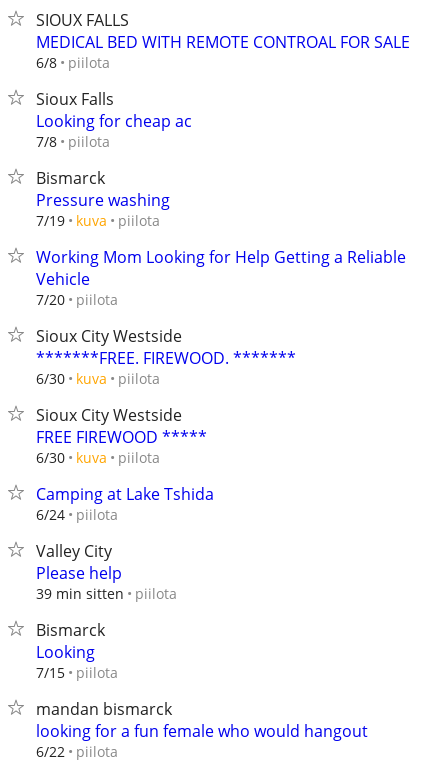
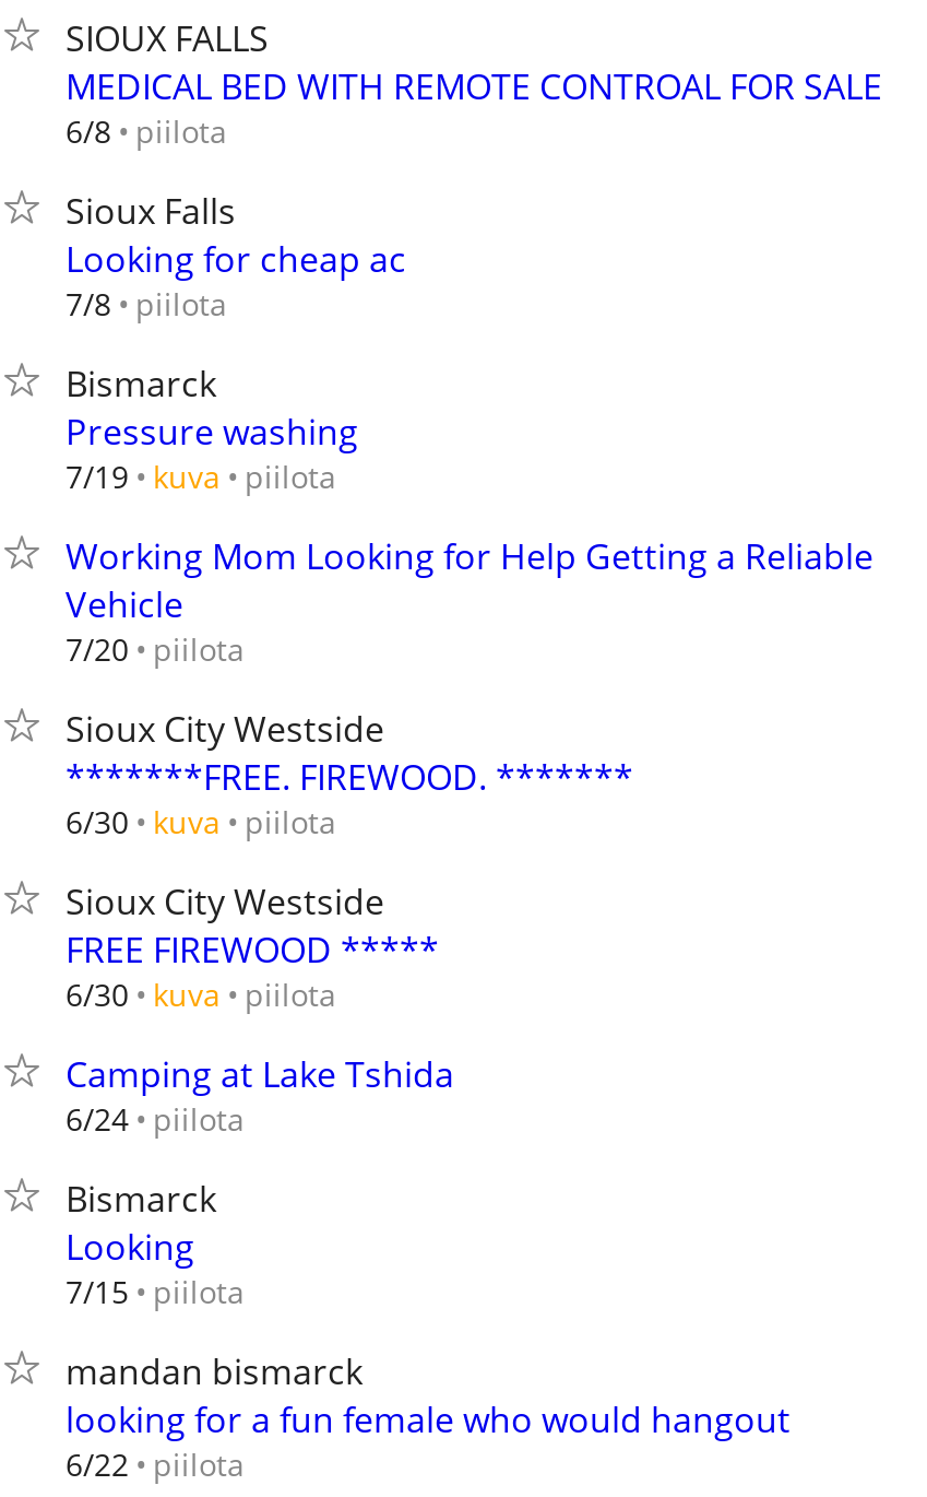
[36,540,177,603] Valley City | Please help | 39 min sitten piilota -> none

